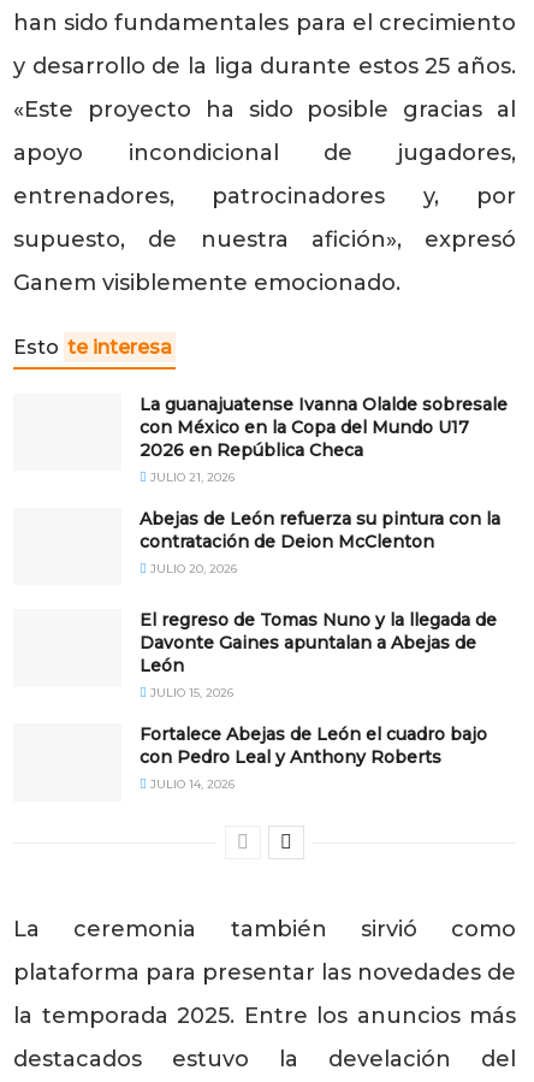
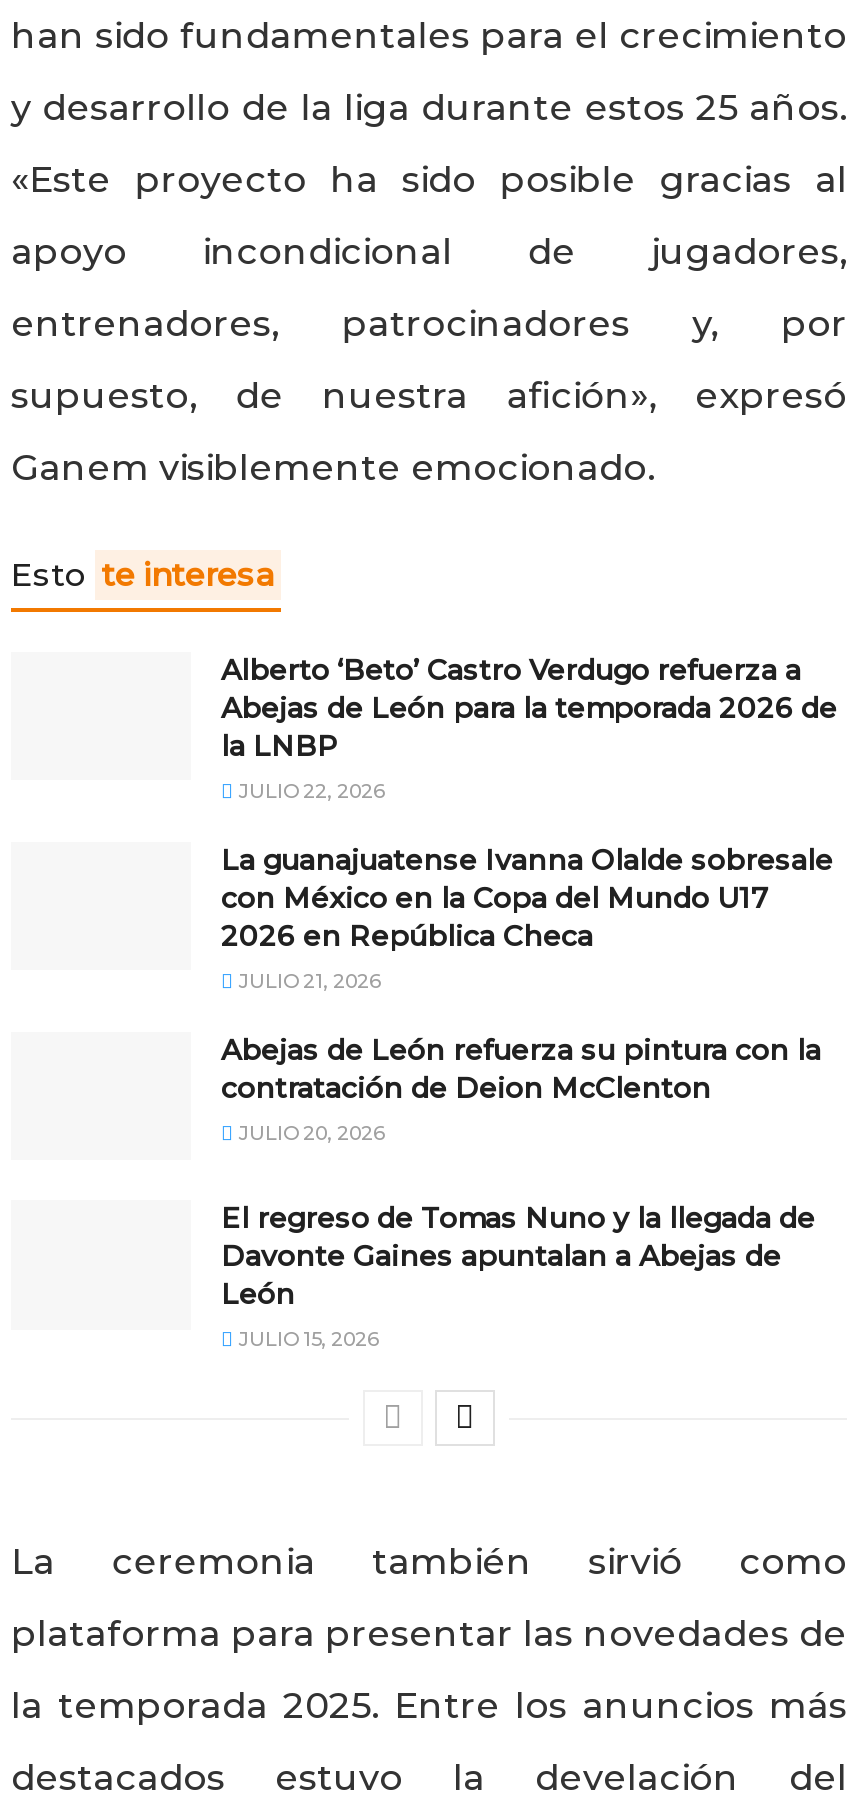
none -> [221,652,837,804] Alberto ‘Beto’ Castro Verdugo refuerza a | Abejas de León para la temporada 2026 de | la LNBP | JULIO 22, 2026
moved [140,394,508,701] -> [221,842,833,1353]: La guanajuatense Ivanna Olalde sobresale | con México en la Copa del Mundo U17 | 2026 en República Checa | ... | León | JULIO 15, 2026
[140,724,487,792] Fortalece Abejas de León el cuadro bajo | con Pedro Leal y Anthony Roberts | JULIO 14, 2026 -> none

